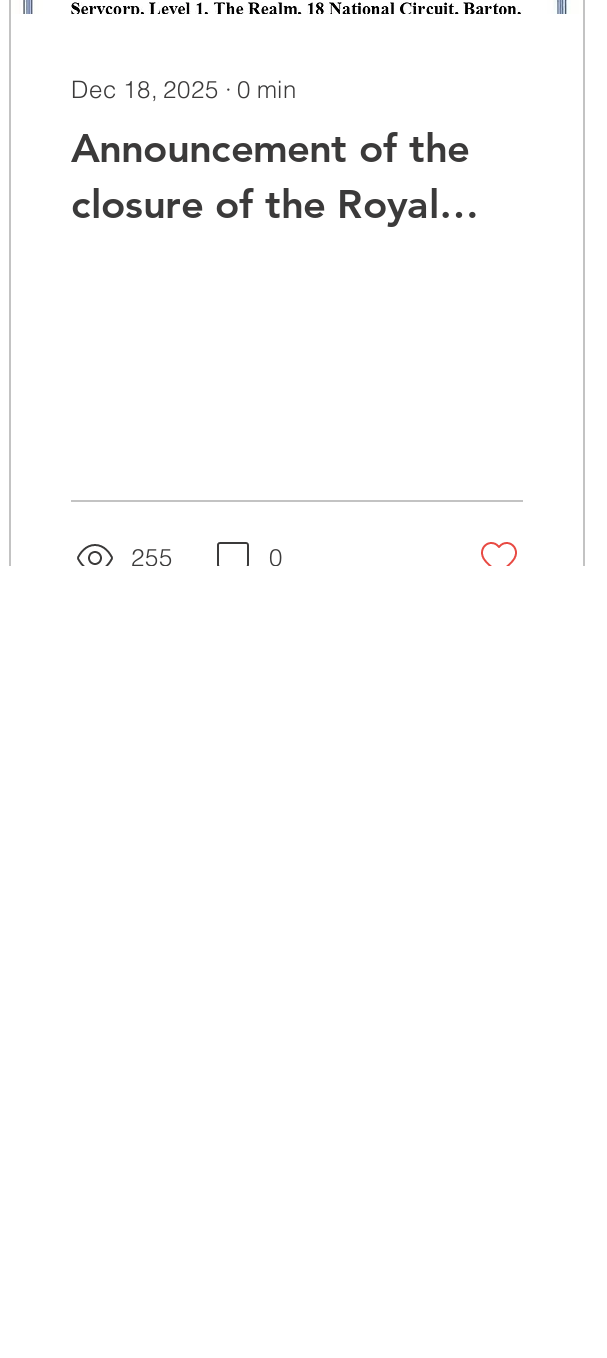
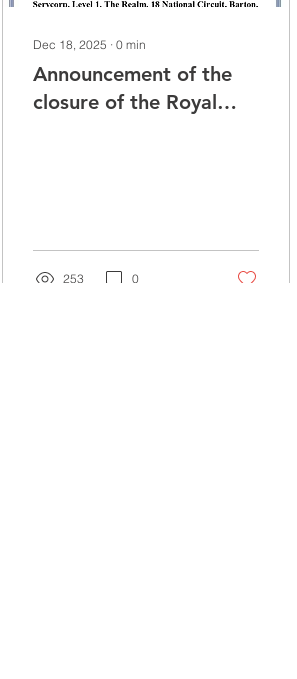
[131,542,173,572] 255 -> [63,271,84,286] 253

